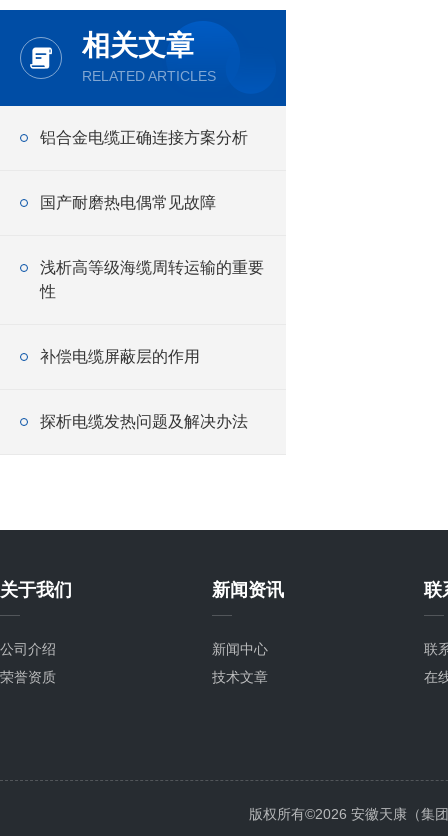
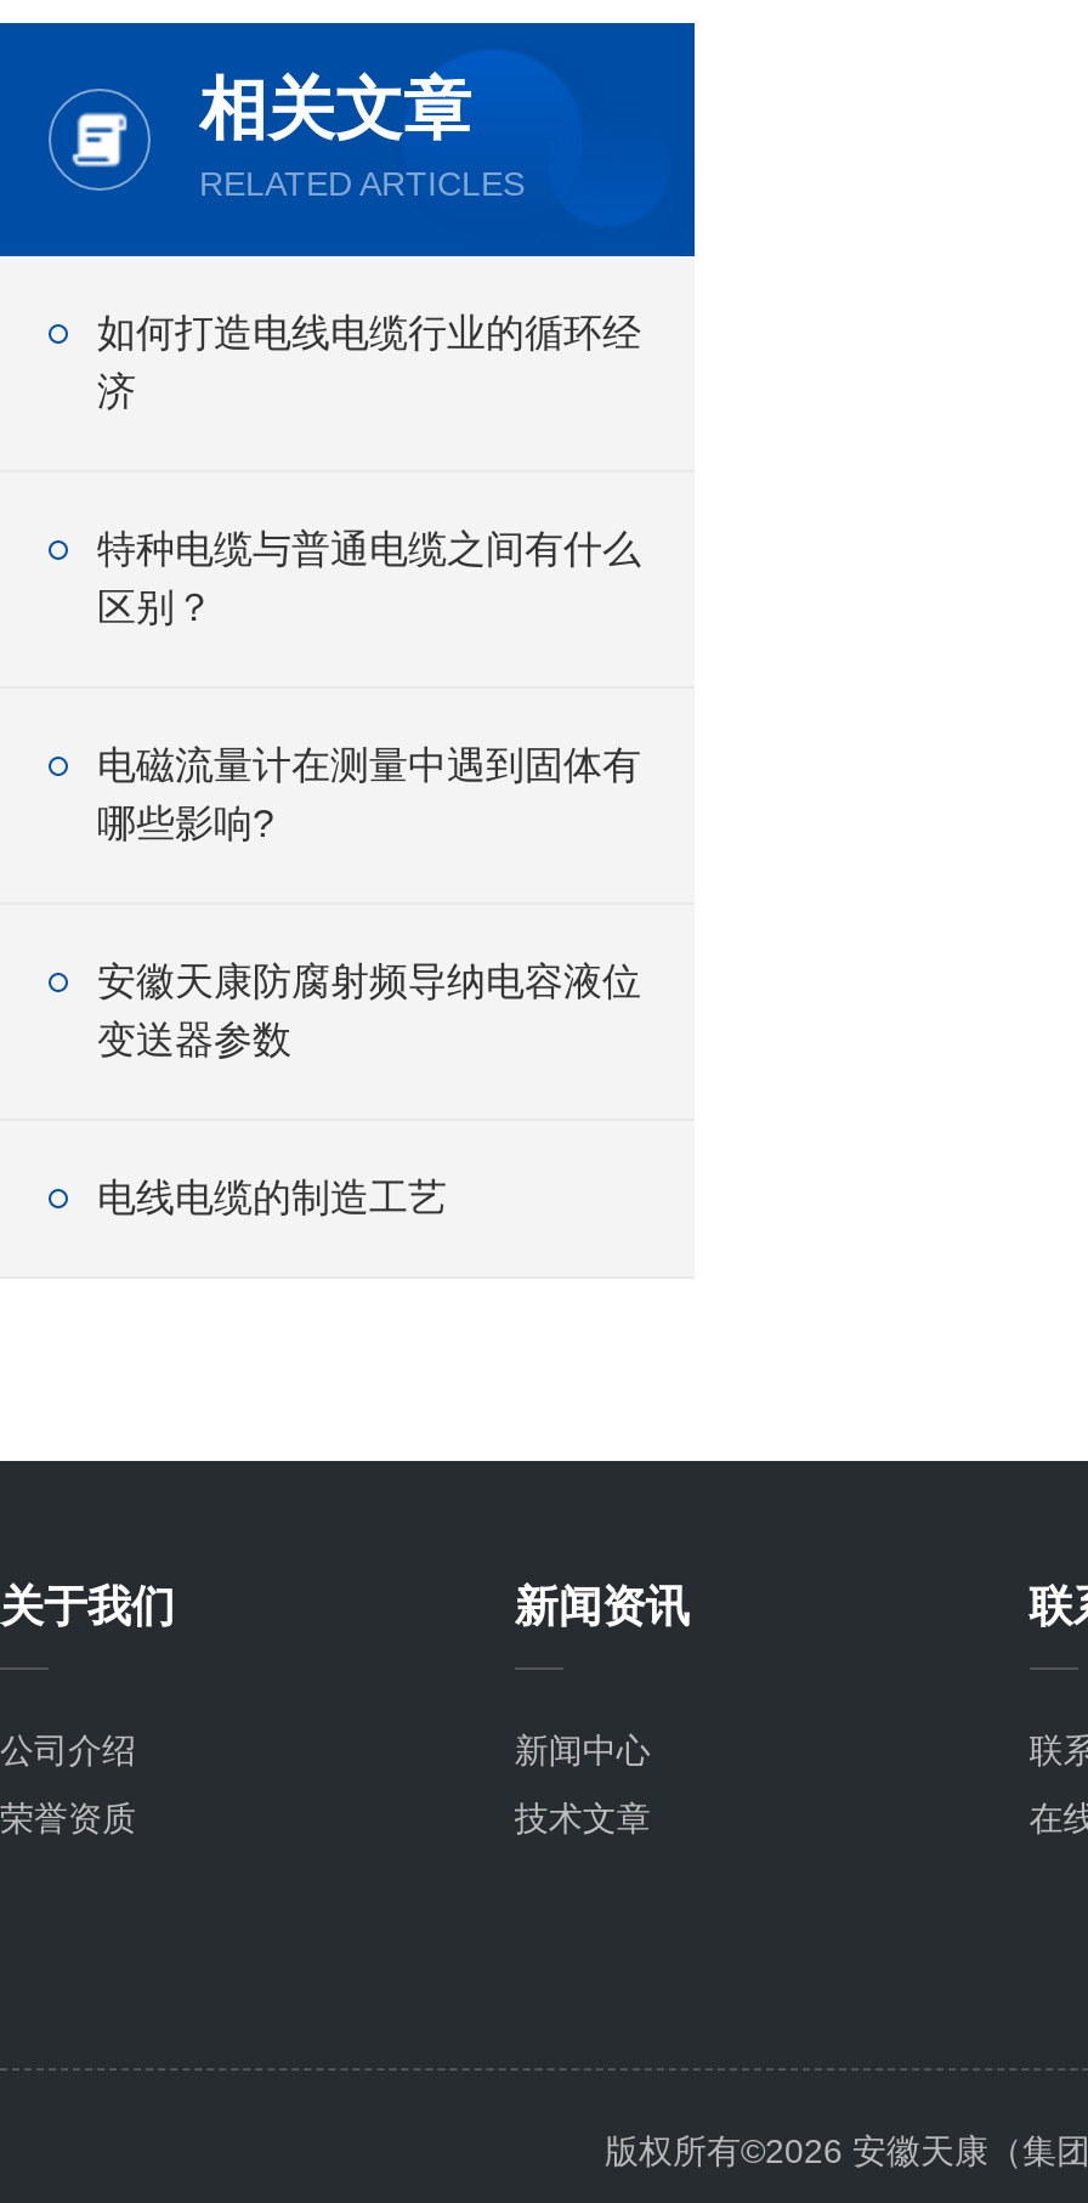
[40,129,248,146] 铝合金电缆正确连接方案分析 -> [97,312,641,412] 如何打造电线电缆行业的循环经 | 济
[40,194,216,211] 国产耐磨热电偶常见故障 -> [97,528,641,628] 特种电缆与普通电缆之间有什么 | 区别？
[40,259,264,300] 浅析高等级海缆周转运输的重要 | 性 -> [97,744,641,844] 电磁流量计在测量中遇到固体有 | 哪些影响?
[40,348,200,365] 补偿电缆屏蔽层的作用 -> [97,961,641,1060] 安徽天康防腐射频导纳电容液位 | 变送器参数
[40,413,248,430] 探析电缆发热问题及解决办法 -> [97,1177,447,1218] 电线电缆的制造工艺

